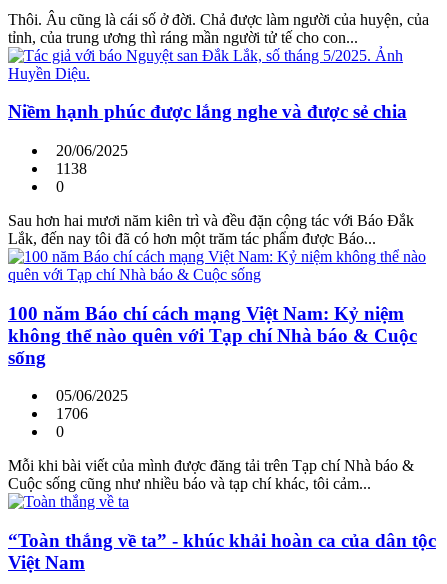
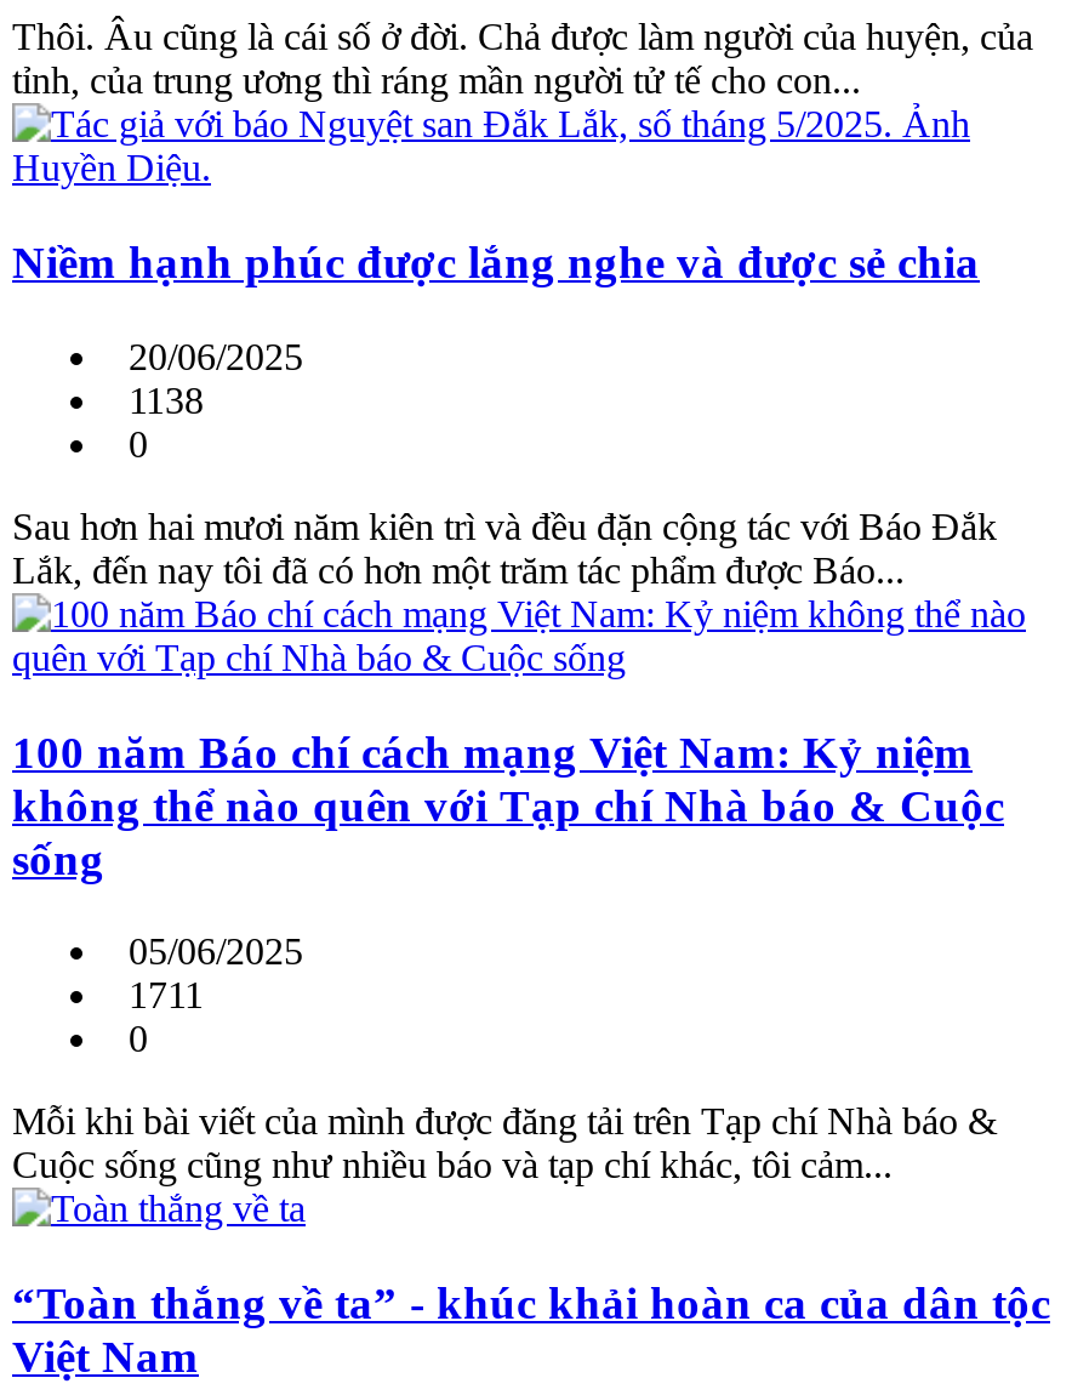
[52,405,88,422] 1706 -> [119,975,204,1016] 1711

